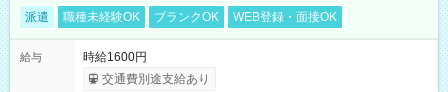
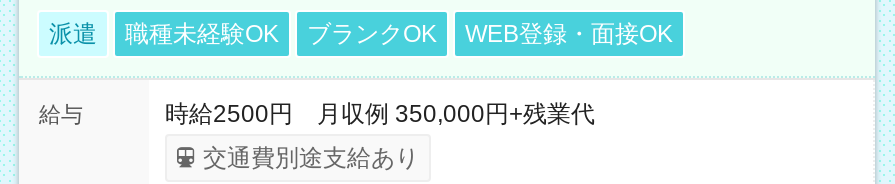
[83,50,147,64] 時給1600円 -> [165,100,595,128] 時給2500円 月収例 350,000円+残業代

